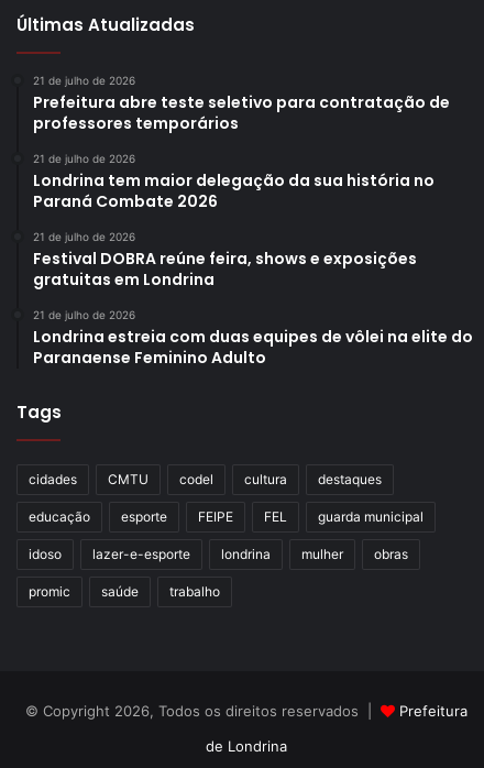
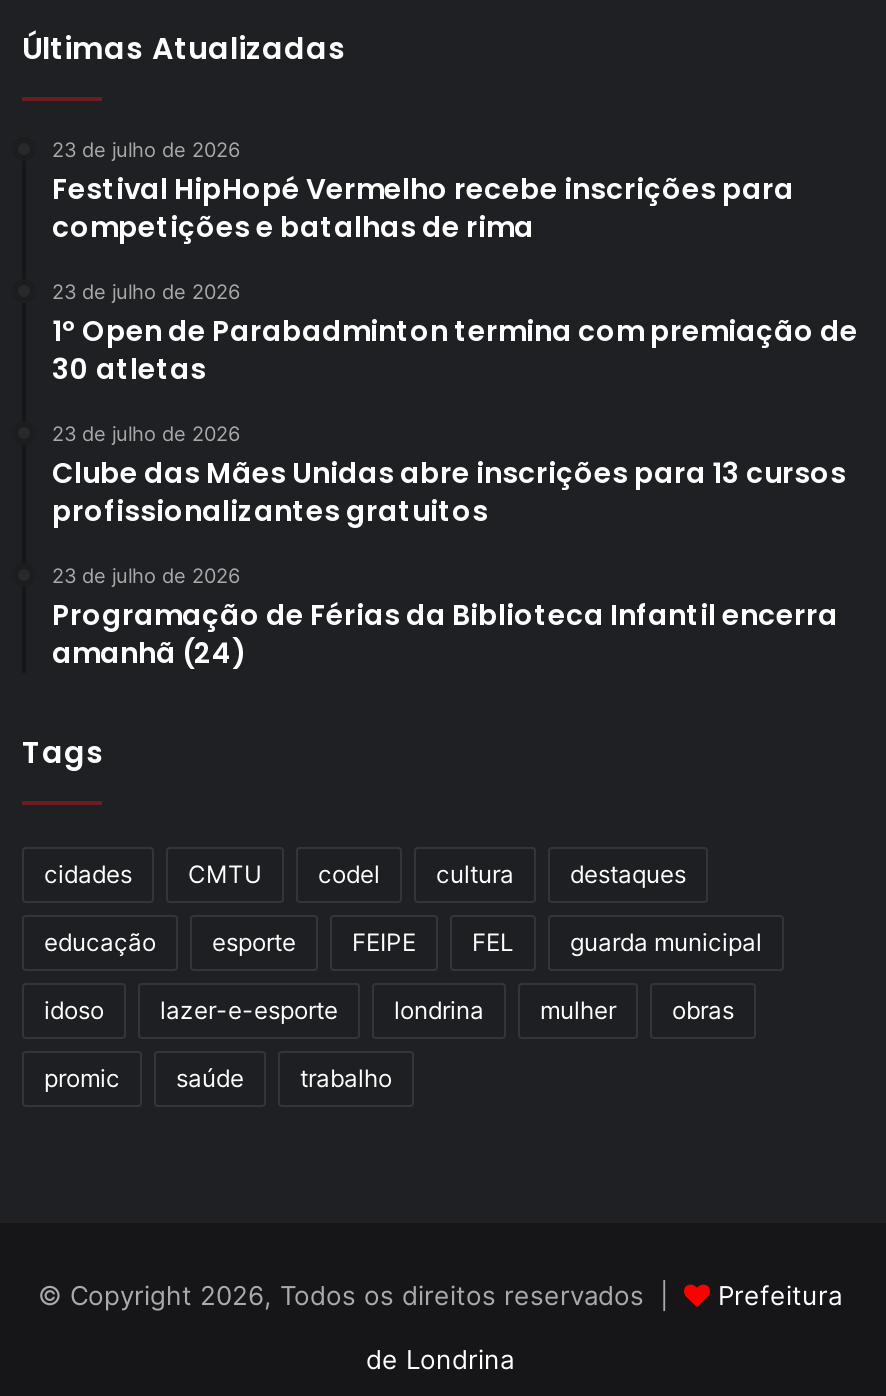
[33,74,450,134] 21 de julho de 2026 | Prefeitura abre teste seletivo para contratação de | professores temporários -> [52,137,794,247] 23 de julho de 2026 | Festival HipHopé Vermelho recebe inscrições para | competições e batalhas de rima
[33,152,435,212] 21 de julho de 2026 | Londrina tem maior delegação da sua história no | Paraná Combate 2026 -> [52,279,858,389] 23 de julho de 2026 | 1º Open de Parabadminton termina com premiação de | 30 atletas
[33,230,417,291] 21 de julho de 2026 | Festival DOBRA reúne feira, shows e exposições | gratuitas em Londrina -> [52,421,846,531] 23 de julho de 2026 | Clube das Mães Unidas abre inscrições para 13 cursos | profissionalizantes gratuitos
[33,308,473,369] 21 de julho de 2026 | Londrina estreia com duas equipes de vôlei na elite do | Paranaense Feminino Adulto -> [52,563,838,673] 23 de julho de 2026 | Programação de Férias da Biblioteca Infantil encerra | amanhã (24)

